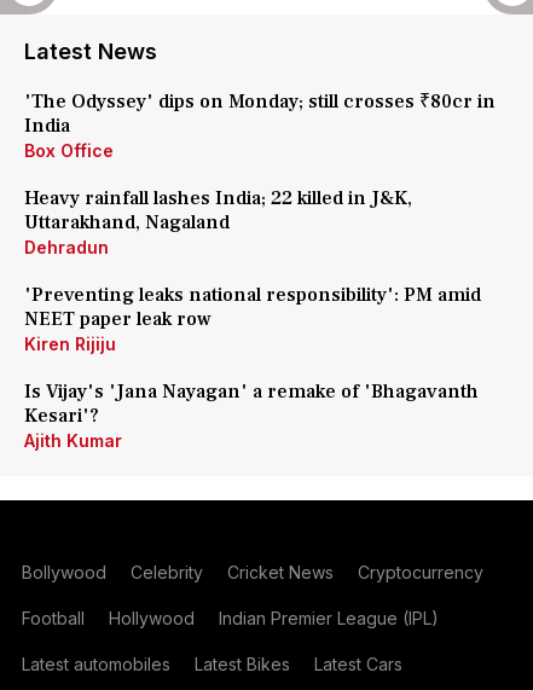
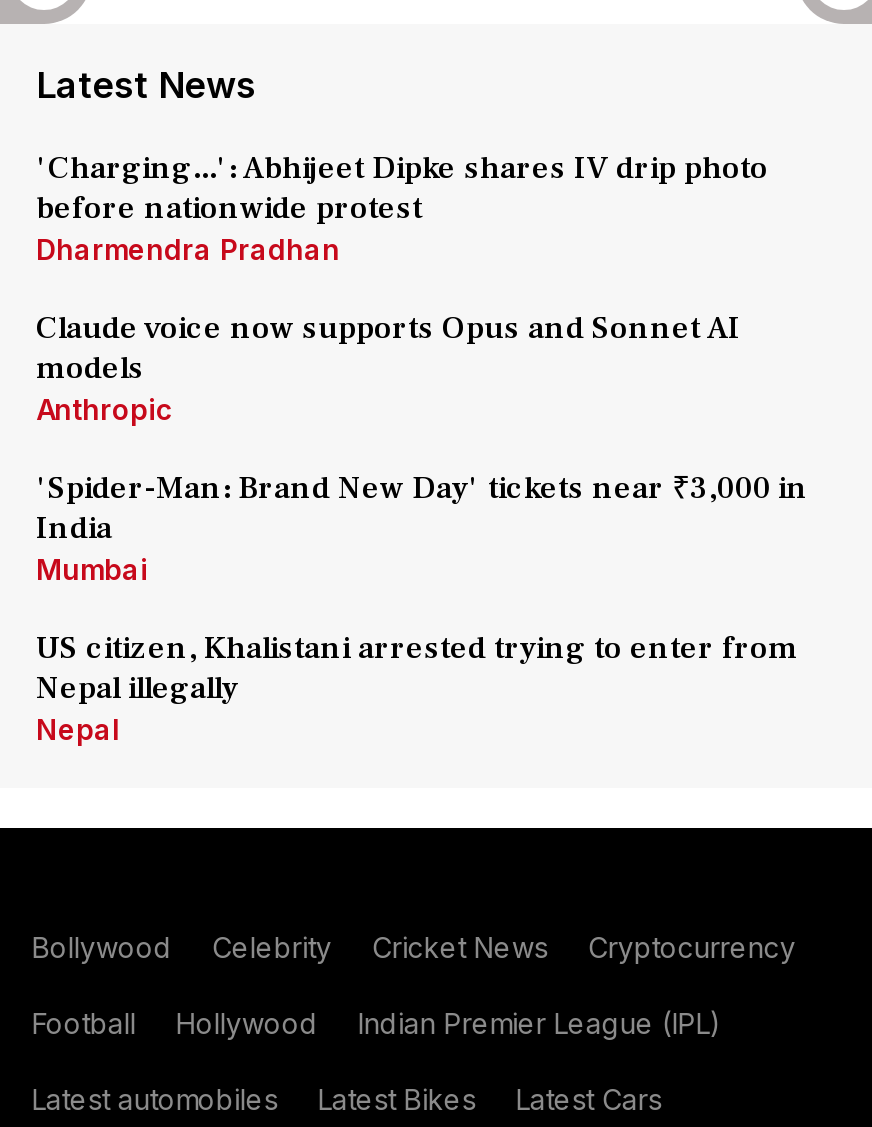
[24,89,496,114] 'The Odyssey' dips on Monday; still crosses ₹80cr in -> [36,148,808,508] 'Charging...': Abhijeet Dipke shares IV drip photo | before nationwide protest | Dharmendra Pradhan | Claude voice now supports Opus and Sonnet AI | models | Anthropic | 'Spider-Man: Brand New Day' tickets near ₹3,000 in
moved [24,114,70,138] -> [36,508,112,548]: India
[24,140,481,451] Box Office | Heavy rainfall lashes India; 22 killed in J&K, | Uttarakhand, Nagaland | Dehradun | 'Preventing leaks national responsibility': PM amid | NEET paper leak row | Kiren Rijiju | Is Vijay's 'Jana Nayagan' a remake of 'Bhagavanth | Kesari'? | Ajith Kumar -> [36,552,798,746] Mumbai | US citizen, Khalistani arrested trying to enter from | Nepal illegally | Nepal

